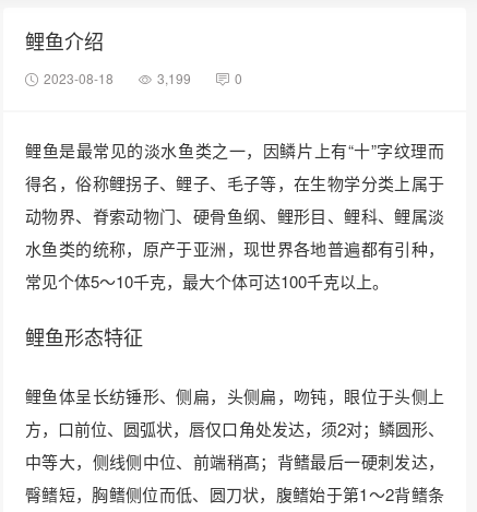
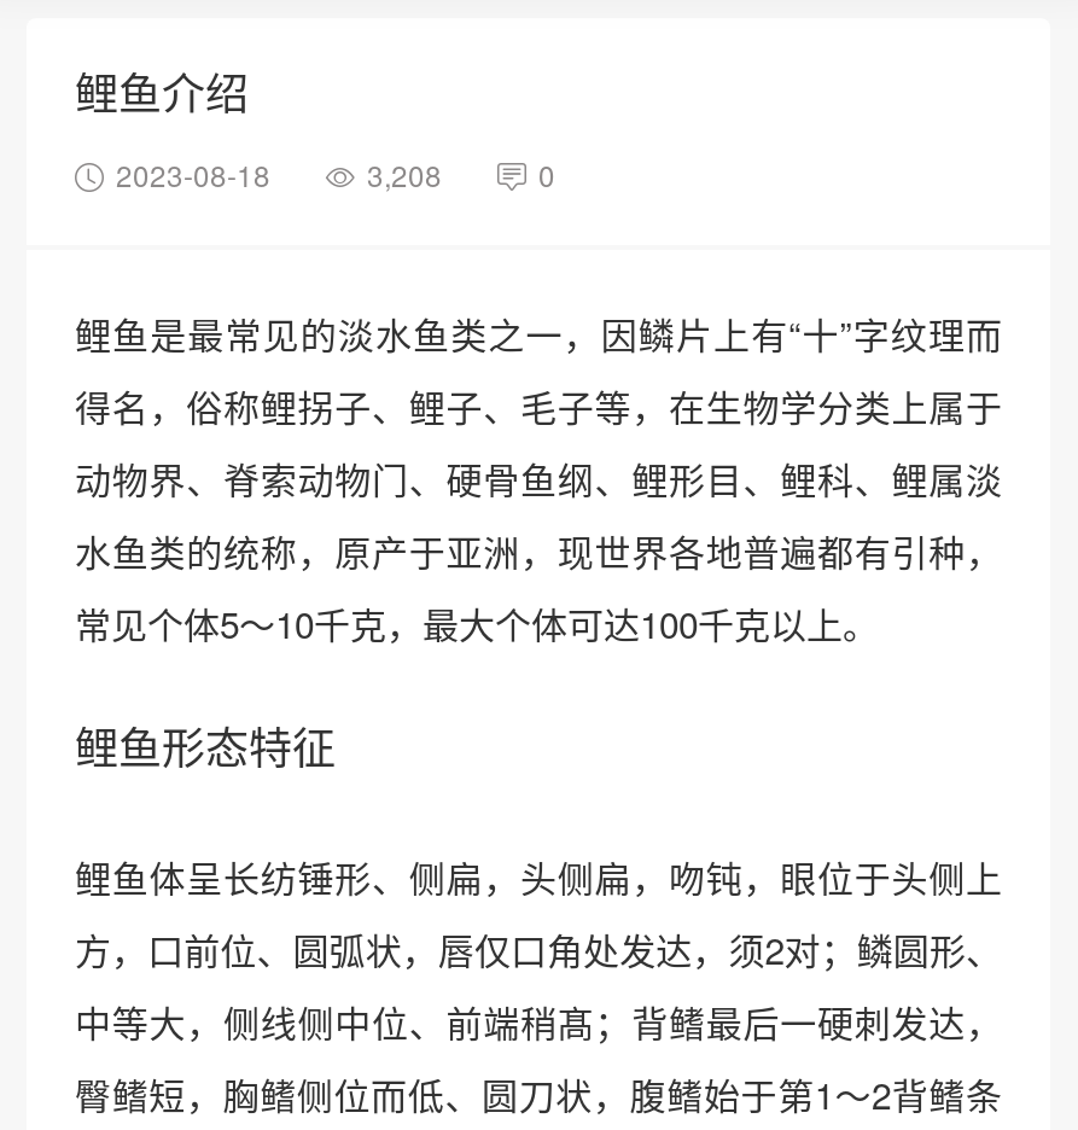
[157,69,191,87] 3,199 -> [367,153,442,194] 3,208

